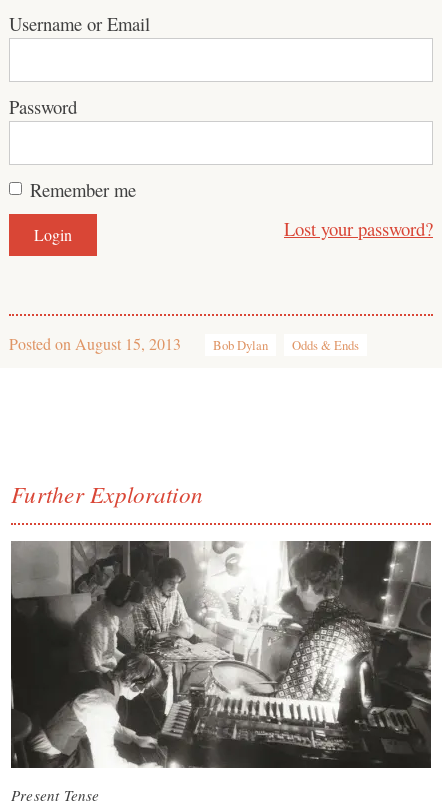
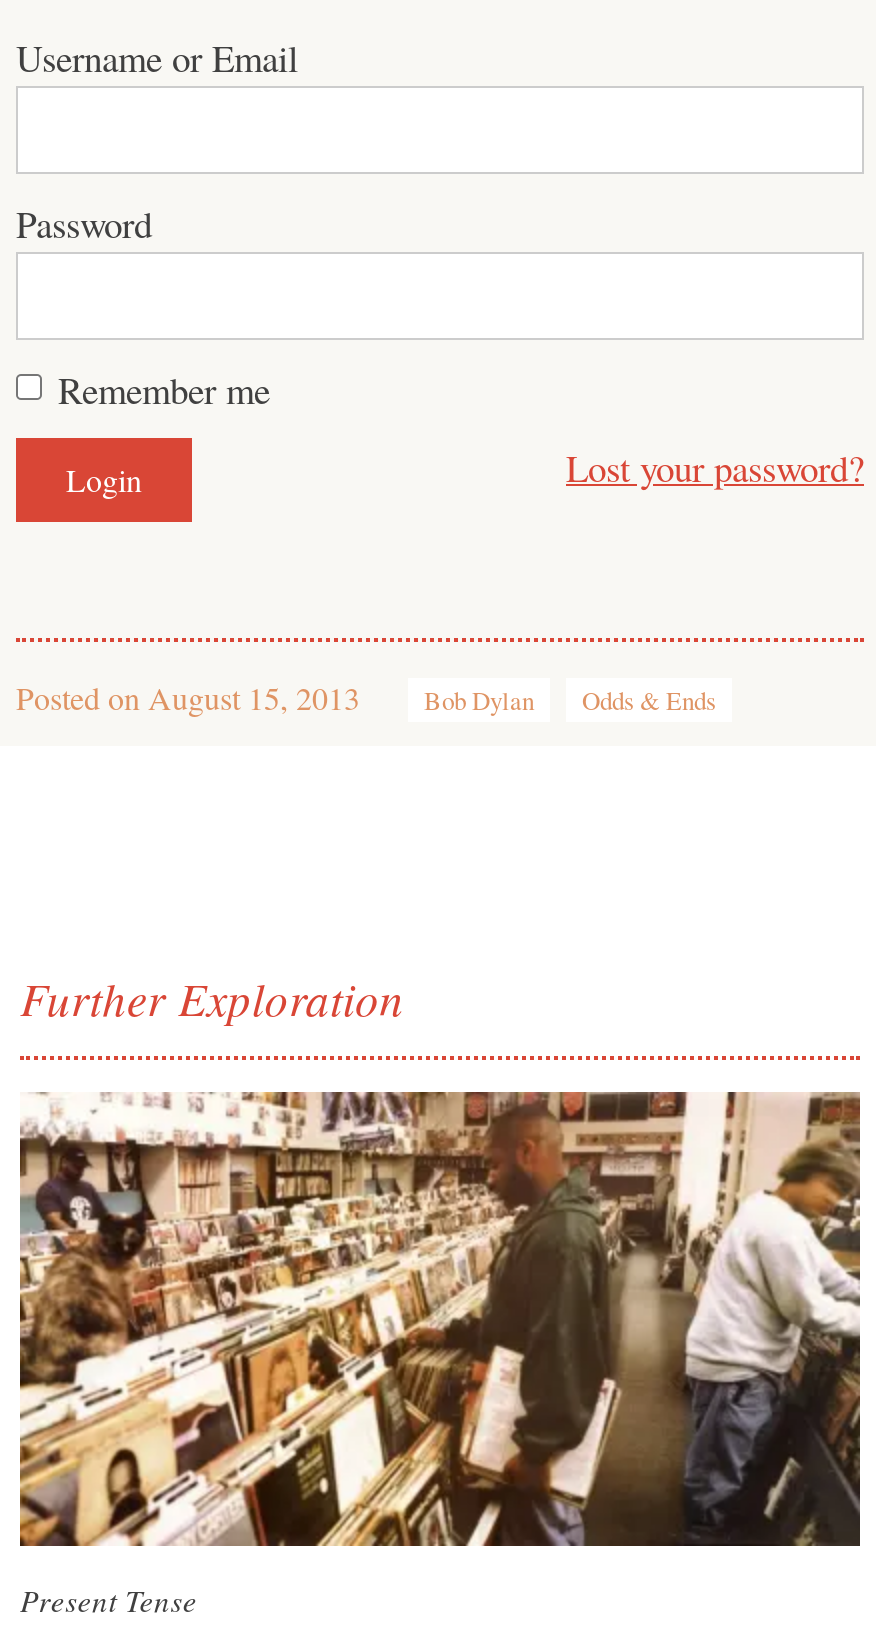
[10,540,432,769] [image] -> [18,1090,862,1548] [image]

